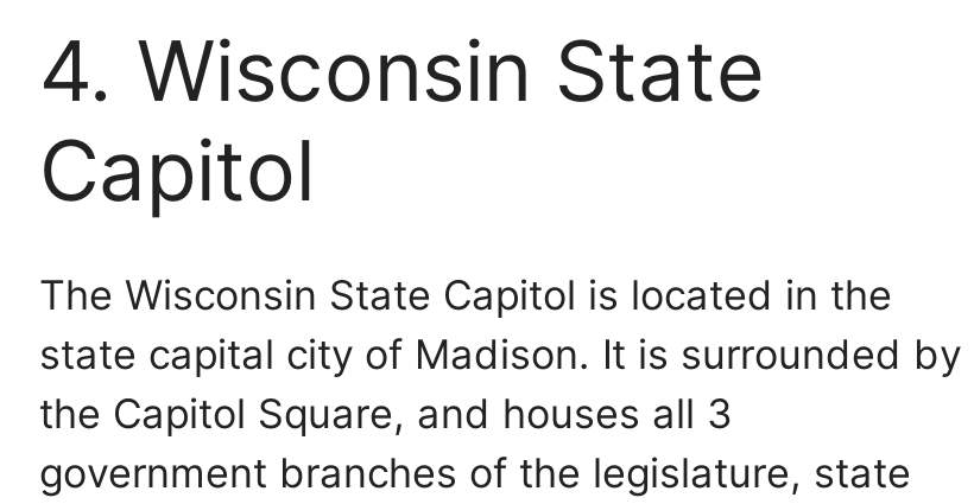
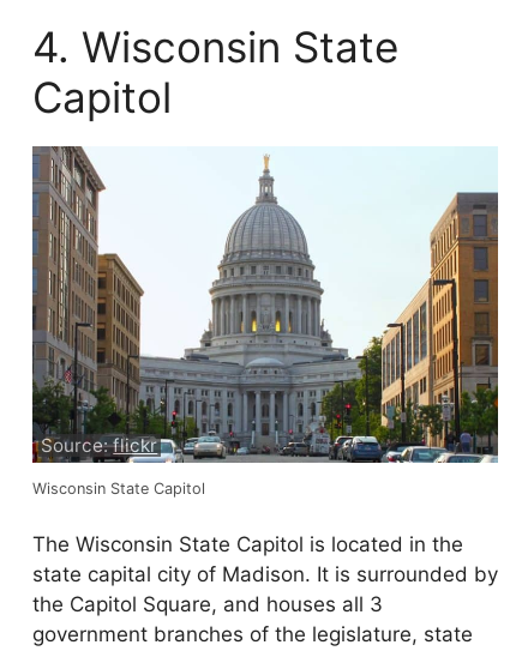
none -> [31,145,499,497] [image] | Source: flickr | Wisconsin State Capitol

